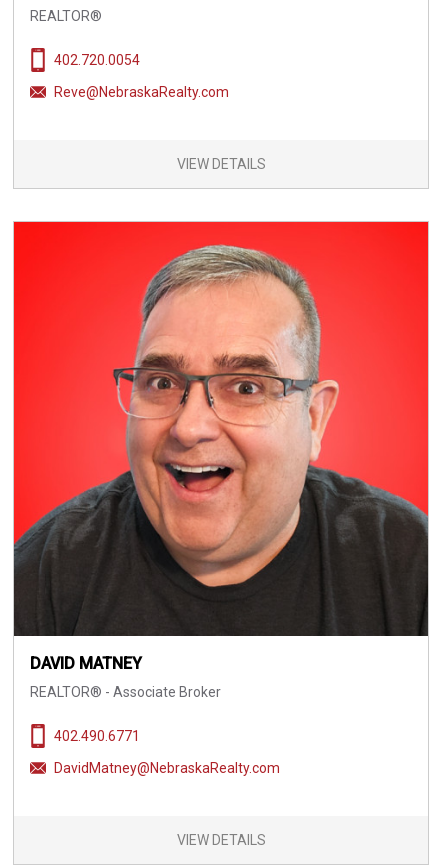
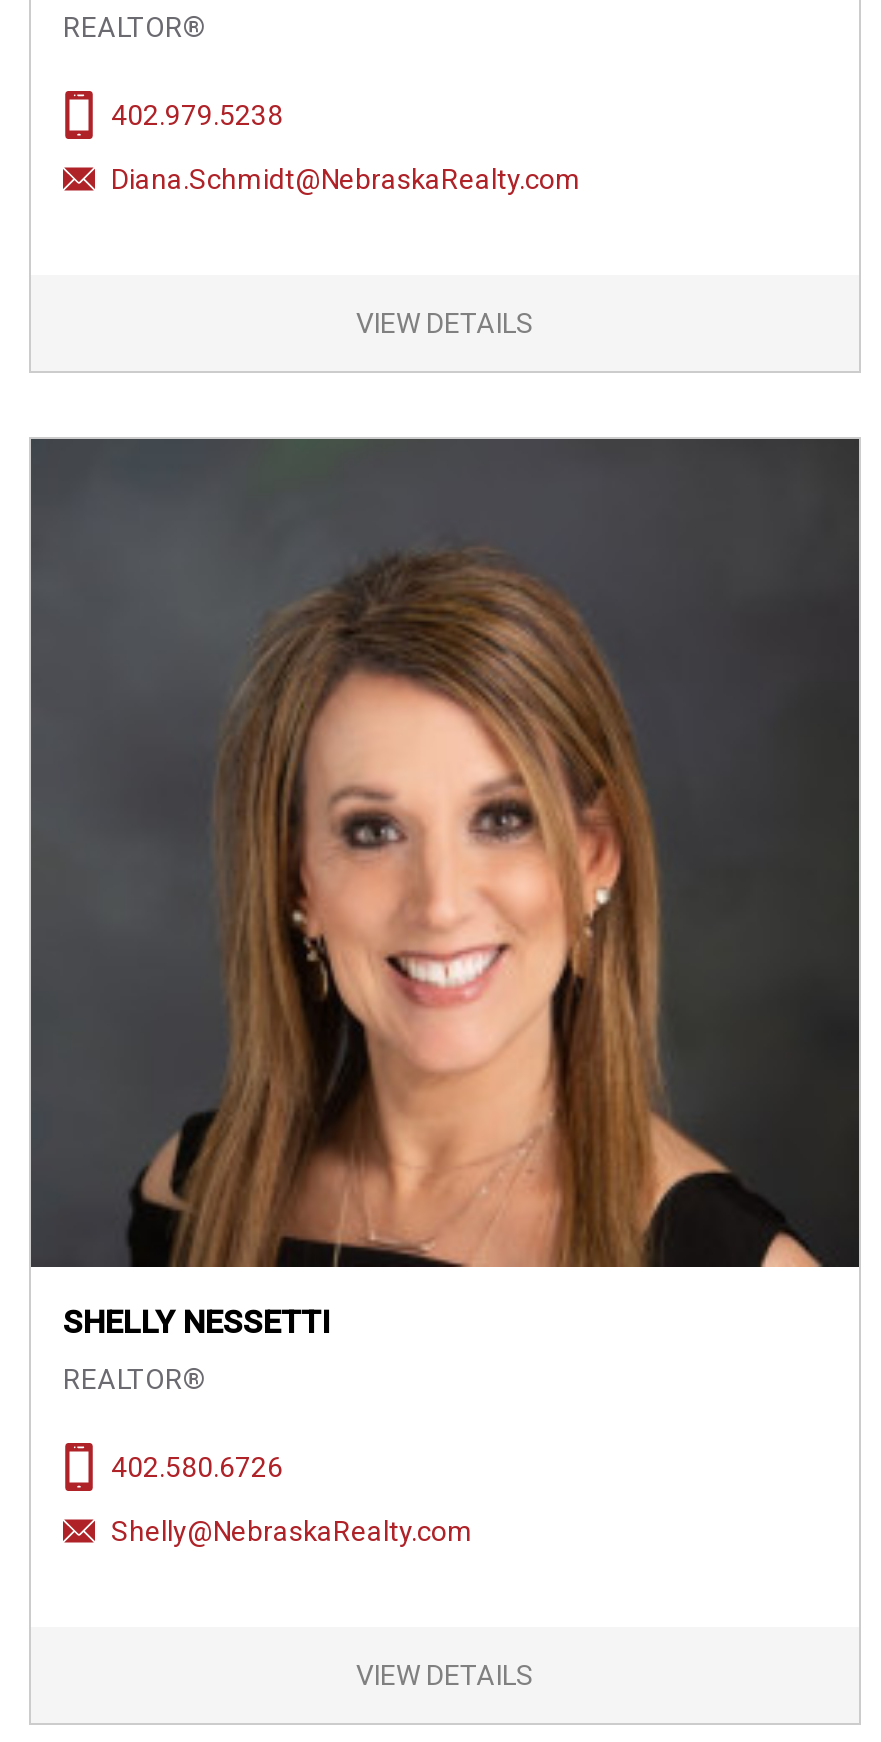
[54,52,140,68] 402.720.0054 -> [111,99,283,131] 402.979.5238
[54,84,229,100] Reve@NebraskaRealty.com -> [111,163,581,195] Diana.Schmidt@NebraskaRealty.com
[13,221,429,673] [image] | DAVID MATNEY -> [29,437,861,1341] [image] | SHELLY NESSETTI
[30,684,221,700] REALTOR® - Associate Broker -> [63,1363,207,1395] REALTOR®
[54,728,140,744] 402.490.6771 -> [111,1451,283,1483] 402.580.6726
[54,760,280,776] DavidMatney@NebraskaRealty.com -> [111,1515,473,1547] Shelly@NebraskaRealty.com

